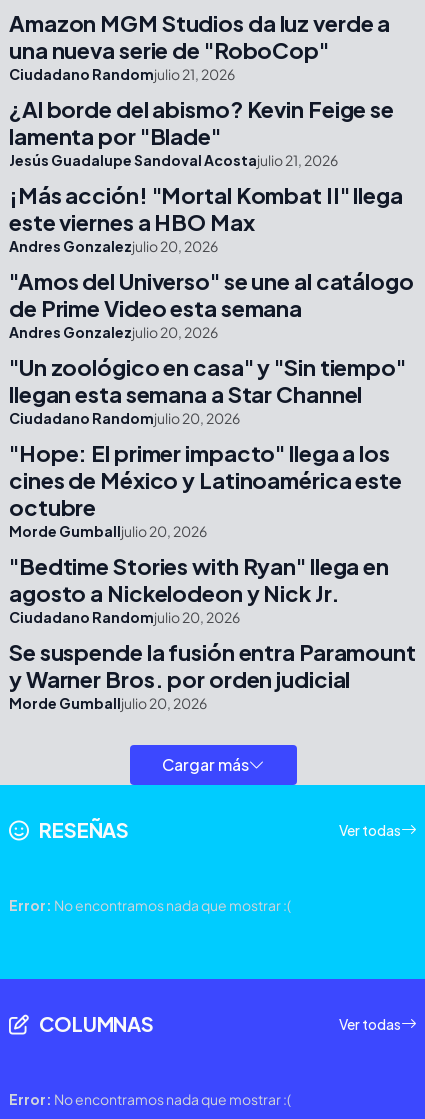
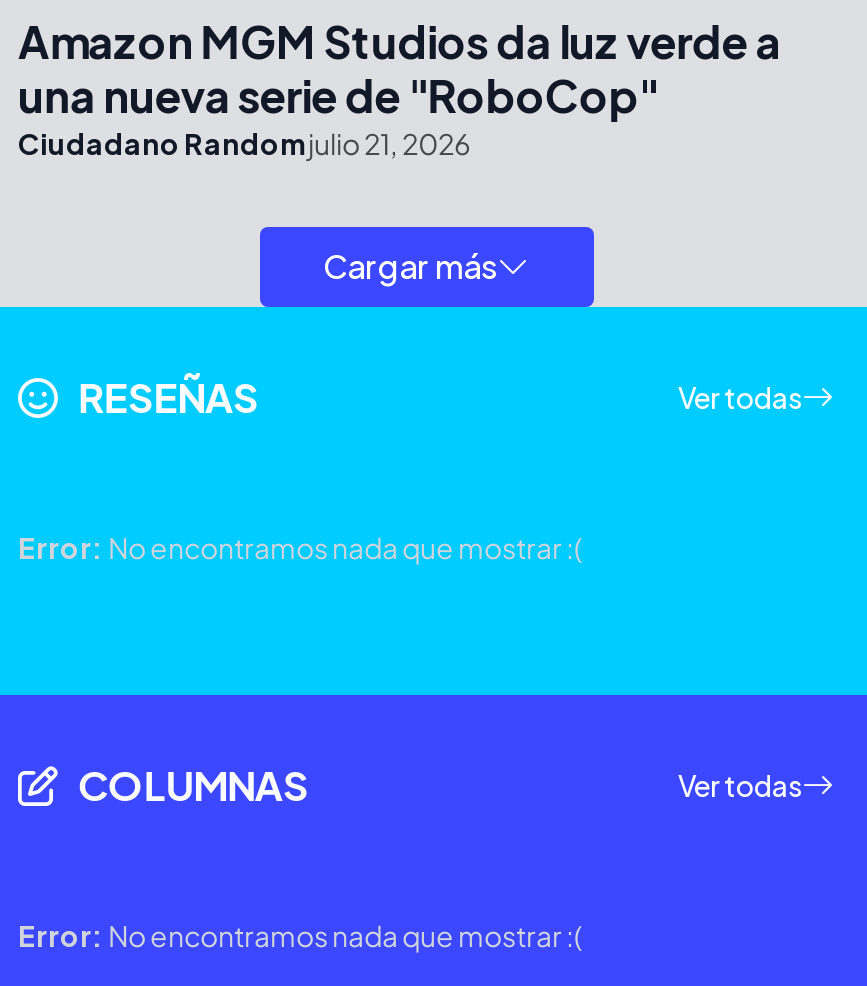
[9,95,416,712] ¿Al borde del abismo? Kevin Feige se | lamenta por "Blade" | Jesús Guadalupe Sandoval Acostajulio 21, 2026 | ¡Más acción! "Mortal Kombat II" llega | este viernes a HBO Max | Andres Gonzalezjulio 20, 2026 | "Amos del Universo" se une al catálogo | de Prime Video esta semana | Andres Gonzalezjulio 20, 2026 | "Un zoológico en casa" y "Sin tiempo" | llegan esta semana a Star Channel | Ciudadano Randomjulio 20, 2026 | "Hope: El primer impacto" llega a los | cines de México y Latinoamérica este | octubre | Morde Gumballjulio 20, 2026 | "Bedtime Stories with Ryan" llega en | agosto a Nickelodeon y Nick Jr. | Ciudadano Randomjulio 20, 2026 | Se suspende la fusión entra Paramount | y Warner Bros. por orden judicial | Morde Gumballjulio 20, 2026 -> none

